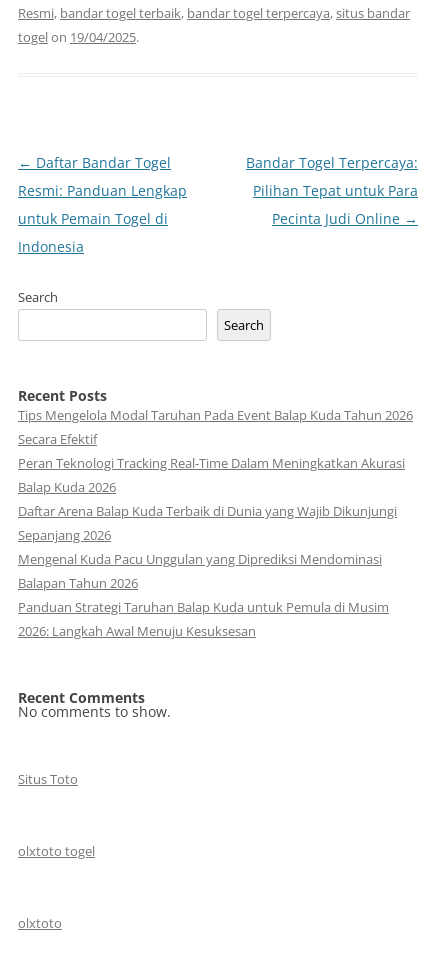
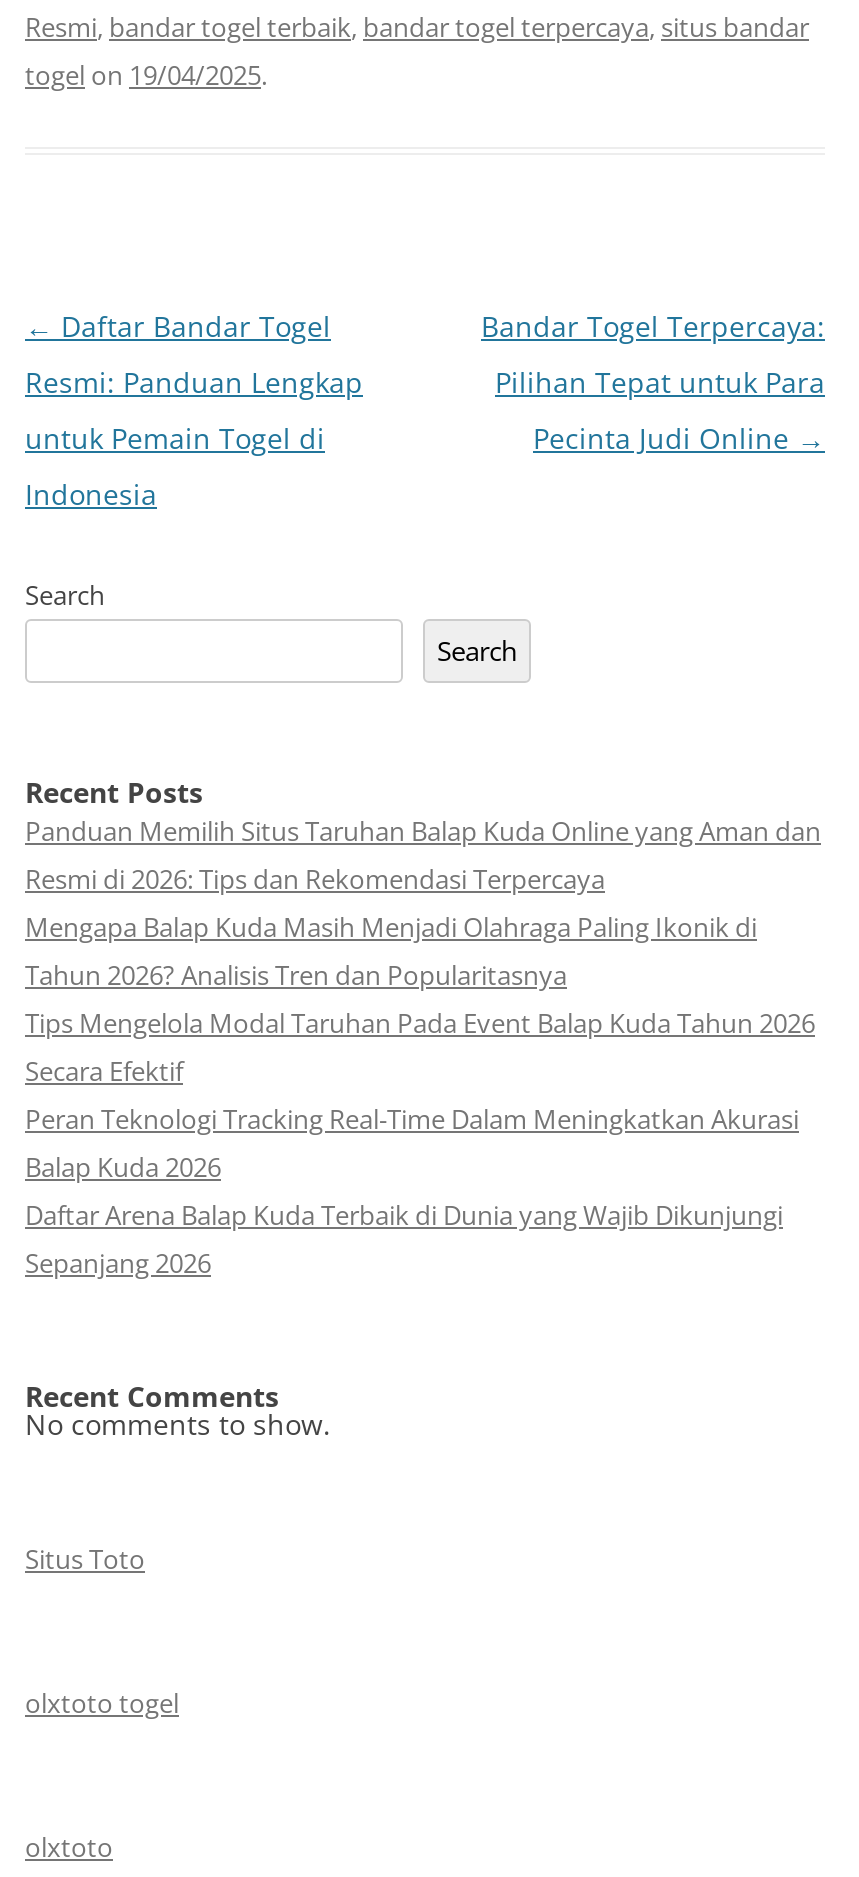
none -> [25,813,821,993] Panduan Memilih Situs Taruhan Balap Kuda Online yang Aman dan | Resmi di 2026: Tips dan Rekomendasi Terpercaya | Mengapa Balap Kuda Masih Menjadi Olahraga Paling Ikonik di | Tahun 2026? Analisis Tren dan Popularitasnya
moved [18,406,413,544] -> [25,1005,815,1281]: Tips Mengelola Modal Taruhan Pada Event Balap Kuda Tahun 2026 | Secara Efektif | Peran Teknologi Tracking Real-Time Dalam Meningkatkan Akurasi | Balap Kuda 2026 | Daftar Arena Balap Kuda Terbaik di Dunia yang Wajib Dikunjungi | Sepanjang 2026
[18,550,389,640] Mengenal Kuda Pacu Unggulan yang Diprediksi Mendominasi | Balapan Tahun 2026 | Panduan Strategi Taruhan Balap Kuda untuk Pemula di Musim | 2026: Langkah Awal Menuju Kesuksesan -> none

